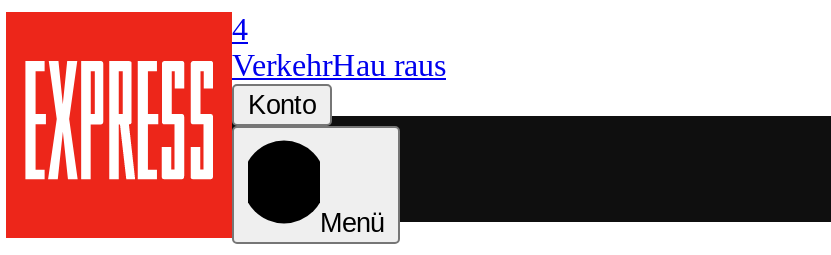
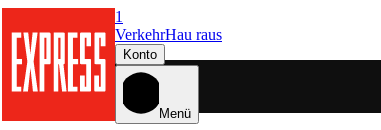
[232,12,248,46] 4 -> [115,8,123,25] 1

